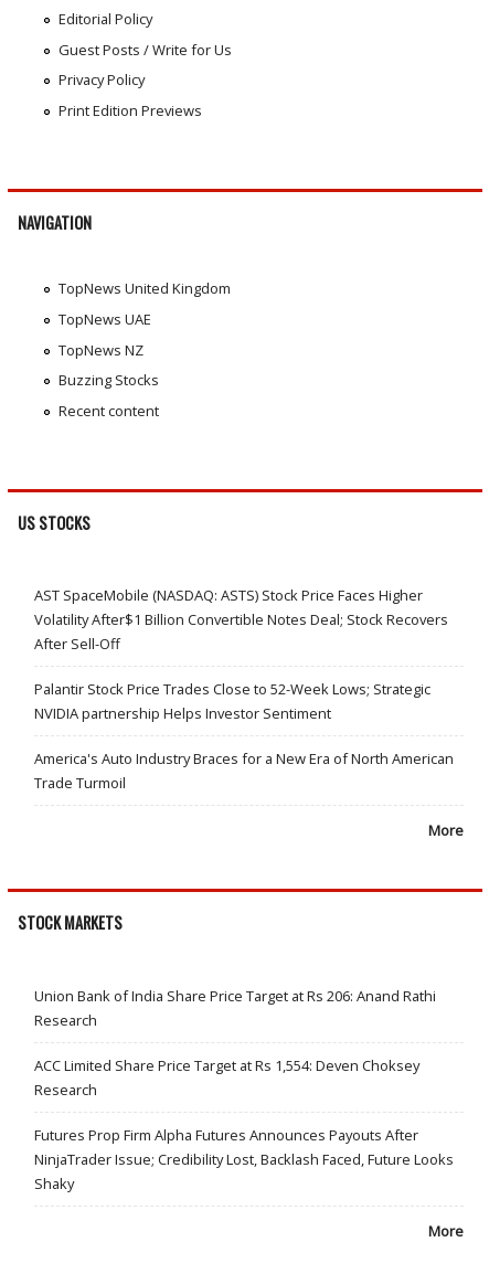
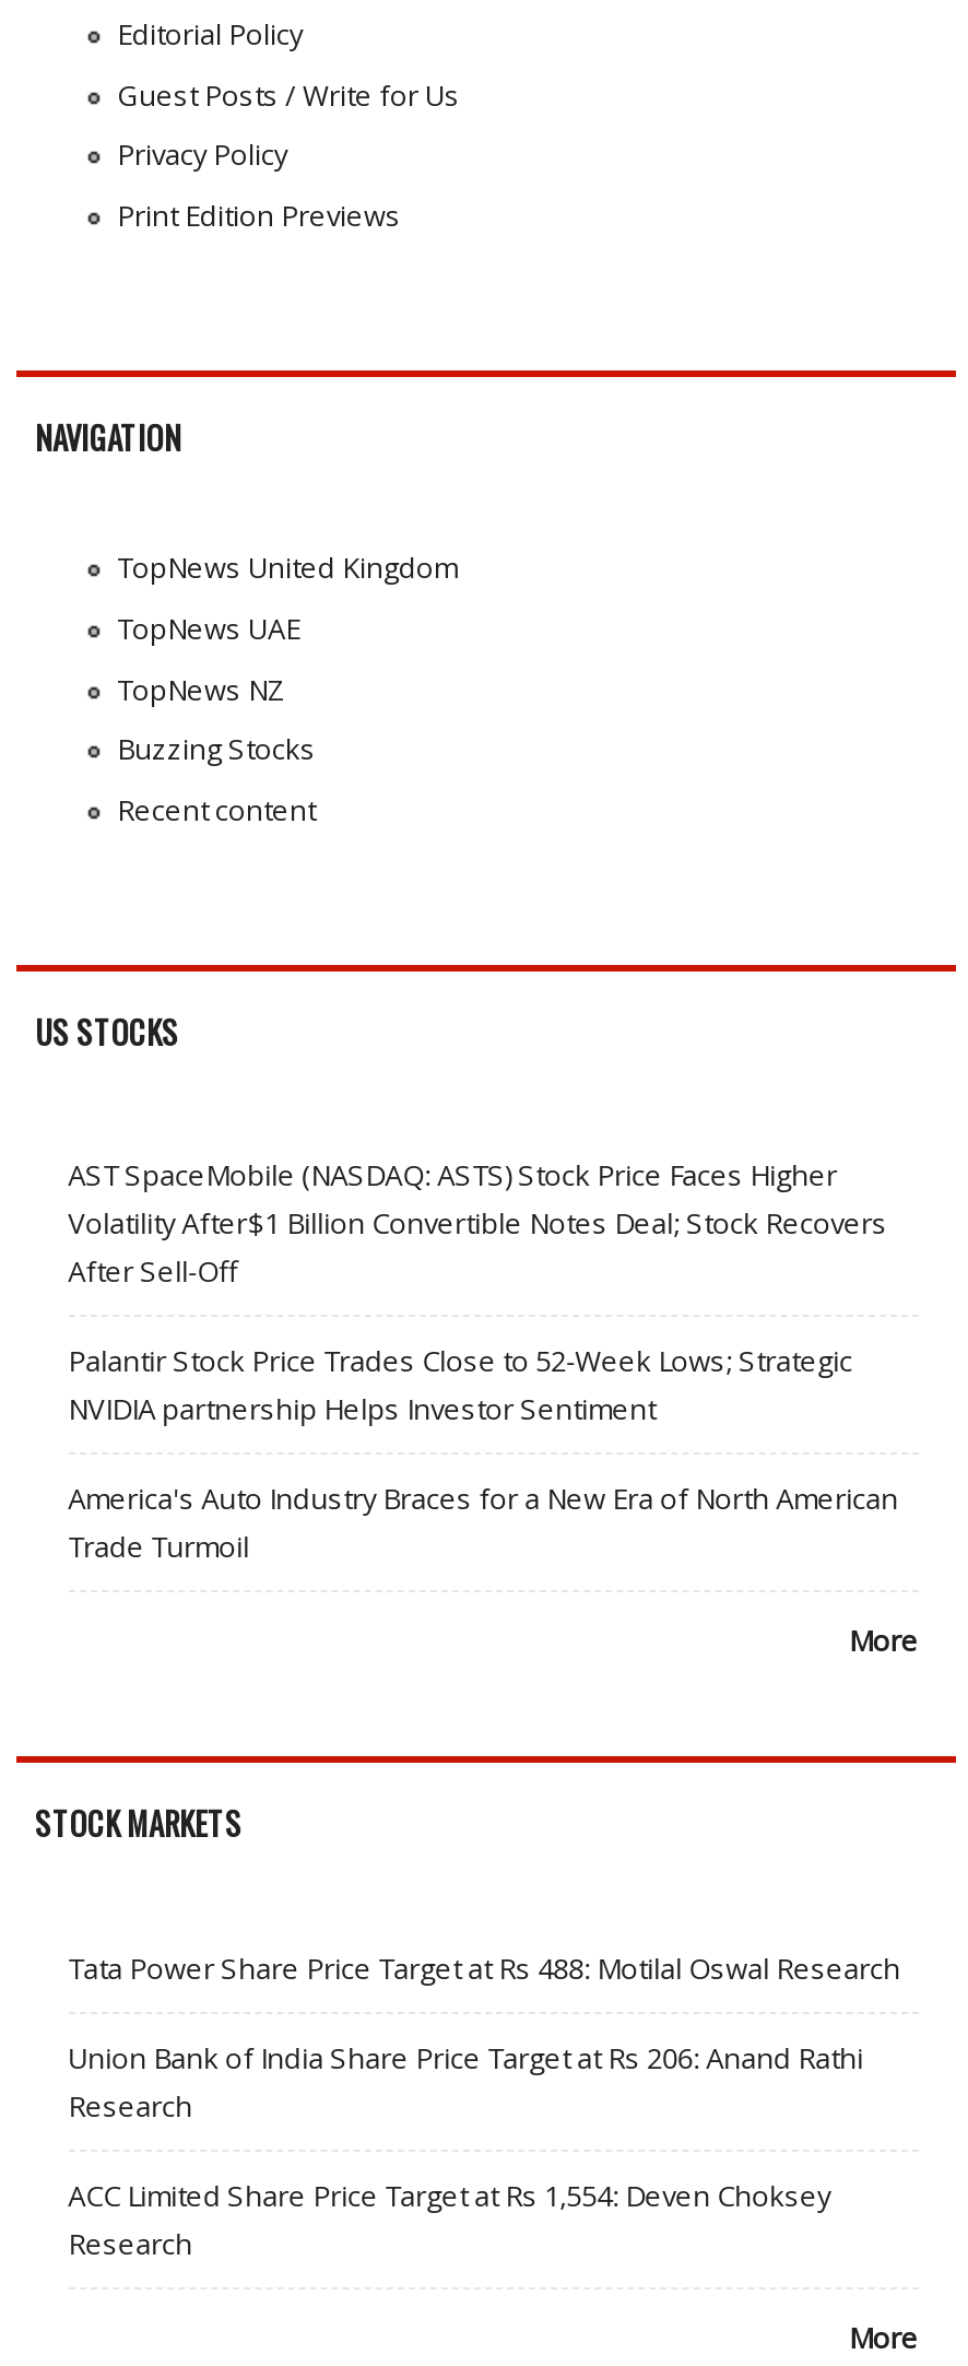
none -> [68,1948,900,1987] Tata Power Share Price Target at Rs 488: Motilal Oswal Research
moved [34,986,436,1099] -> [68,2038,863,2263]: Union Bank of India Share Price Target at Rs 206: Anand Rathi | Research | ACC Limited Share Price Target at Rs 1,554: Deven Choksey | Research
[34,1125,453,1193] Futures Prop Firm Alpha Futures Announces Payouts After | NinjaTrader Issue; Credibility Lost, Backlash Faced, Future Looks | Shaky -> none

